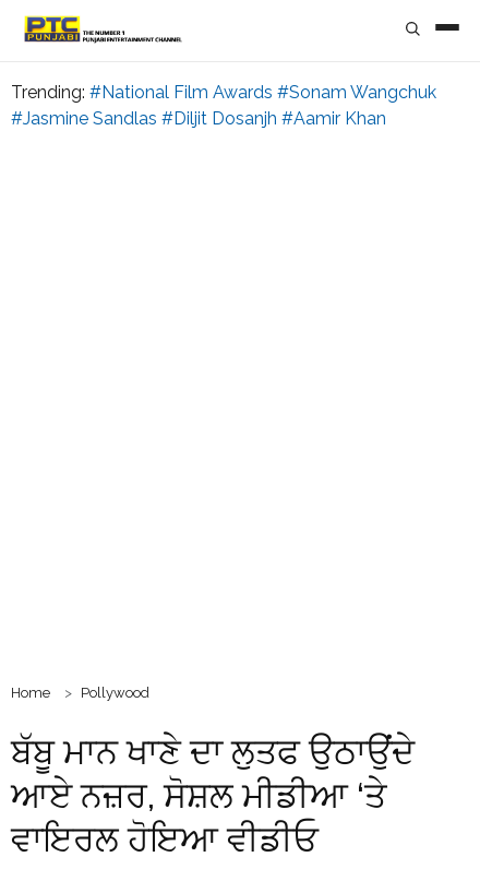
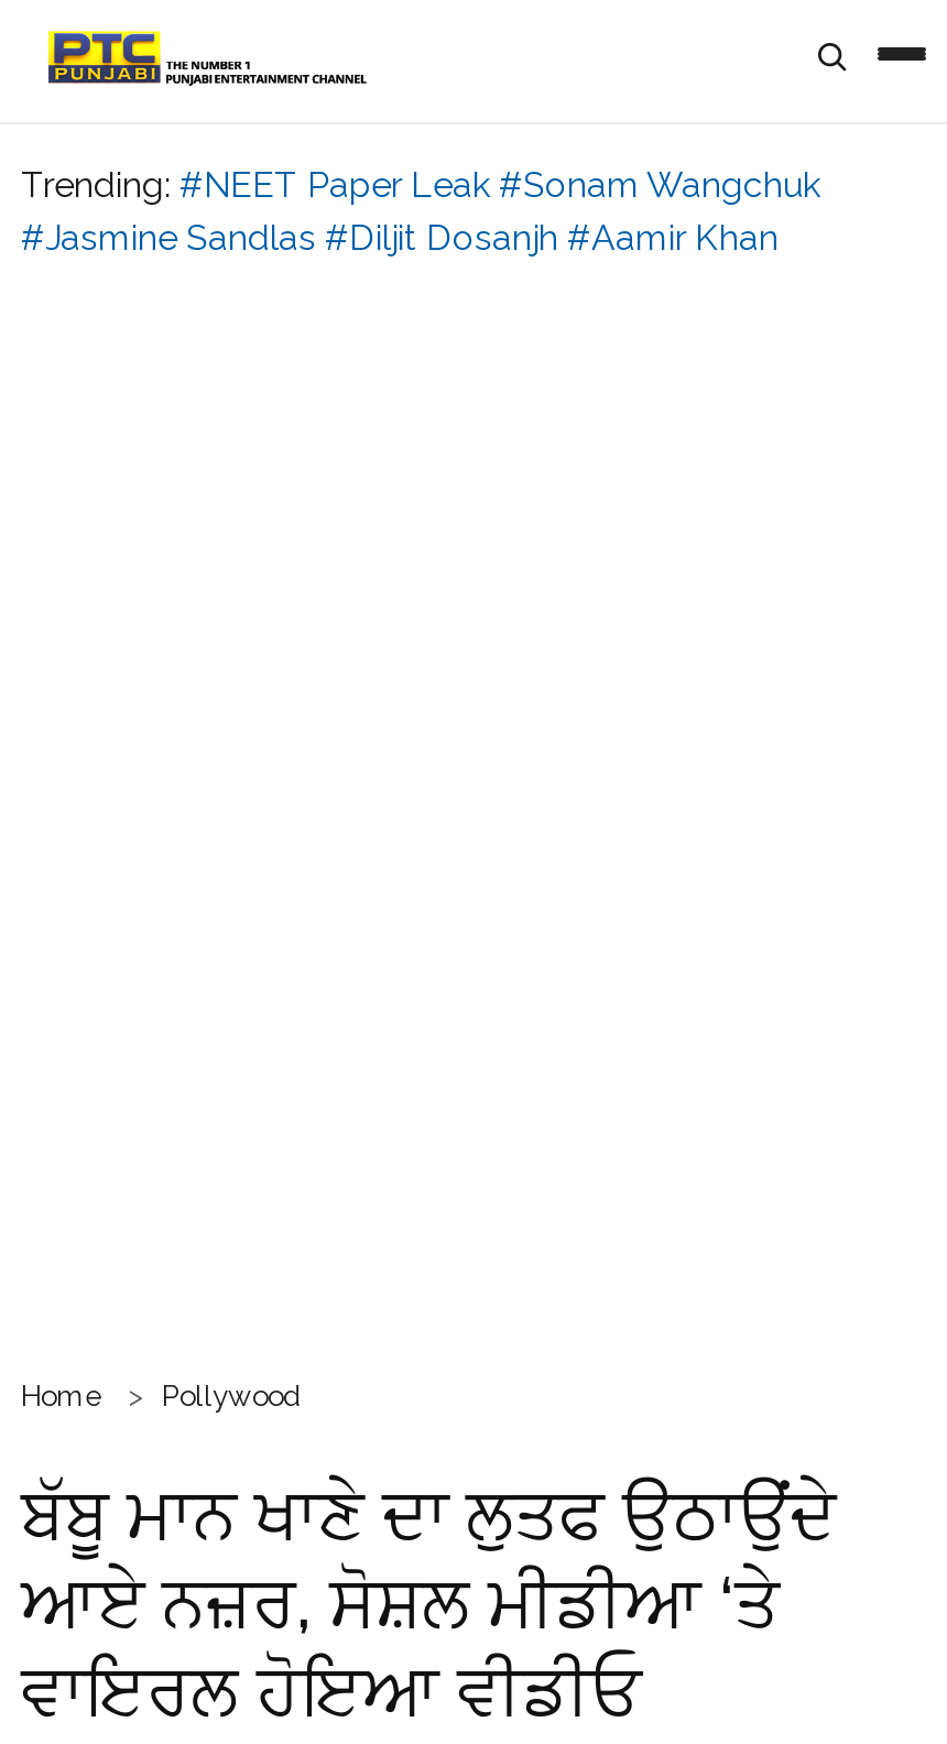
[11,82,436,103] Trending: #National Film Awards #Sonam Wangchuk -> [21,164,820,206] Trending: #NEET Paper Leak #Sonam Wangchuk

